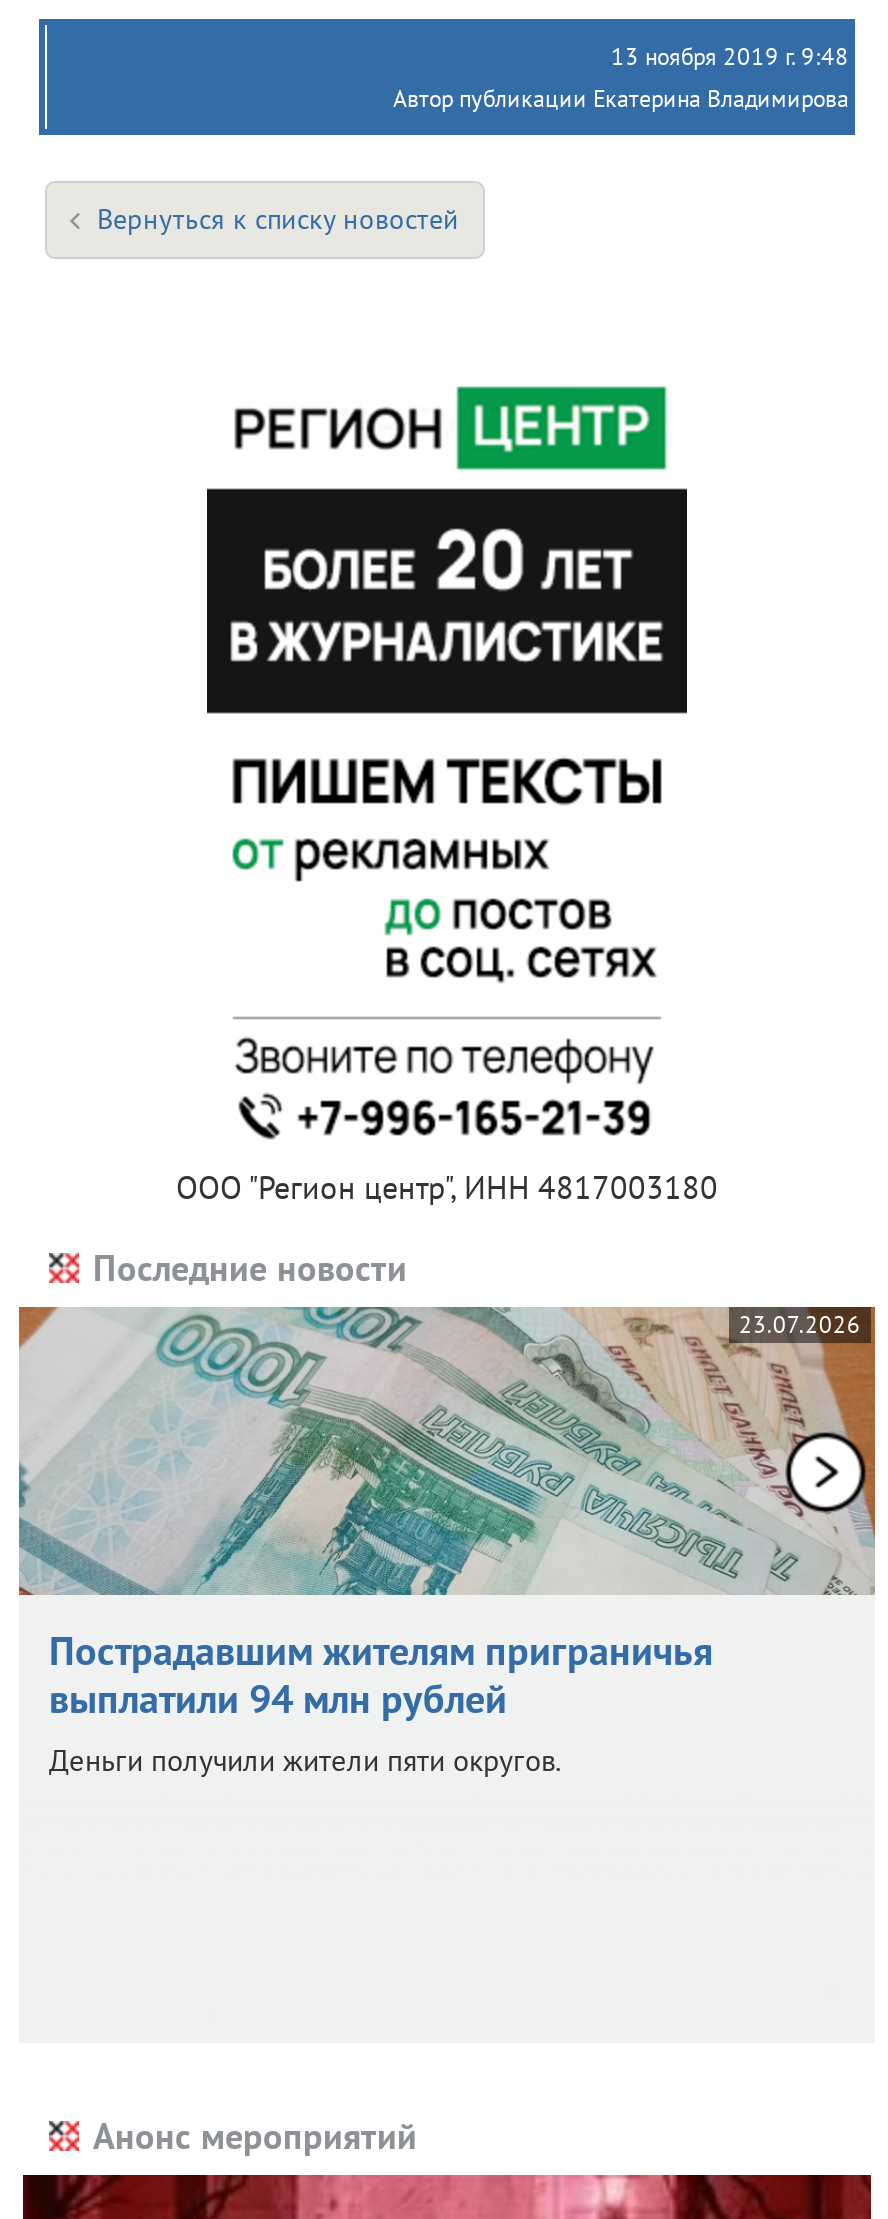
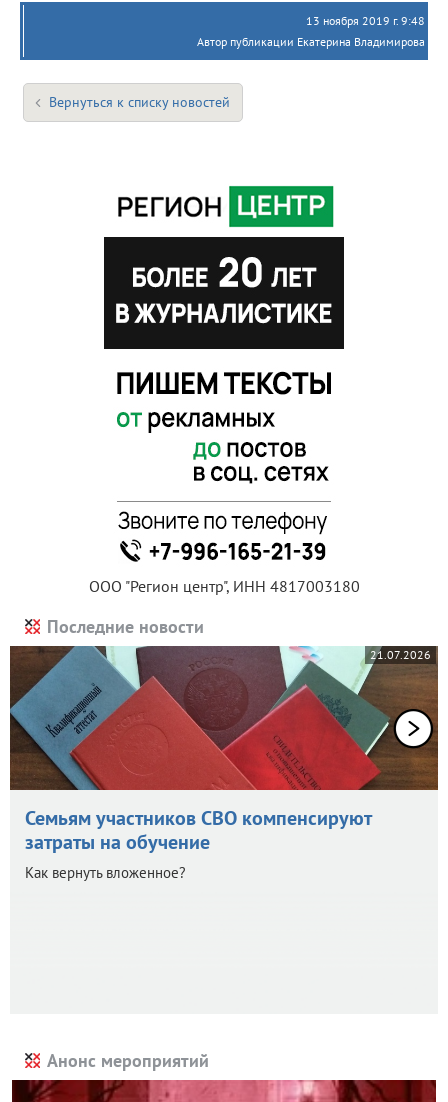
[17,1305,875,1597] [image] | 23.07.2026 -> [9,645,438,791] [image] | 21.07.2026
[49,1624,713,1778] Пострадавшим жителям приграничья | выплатили 94 млн рублей | Деньги получили жители пяти округов. -> [25,805,371,882] Семьям участников СВО компенсируют | затраты на обучение | Как вернуть вложенное?

